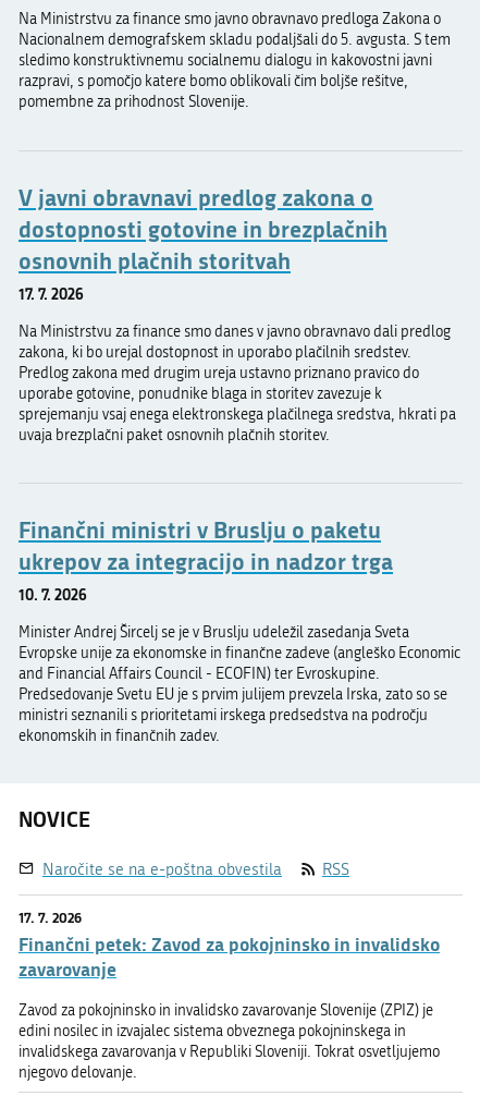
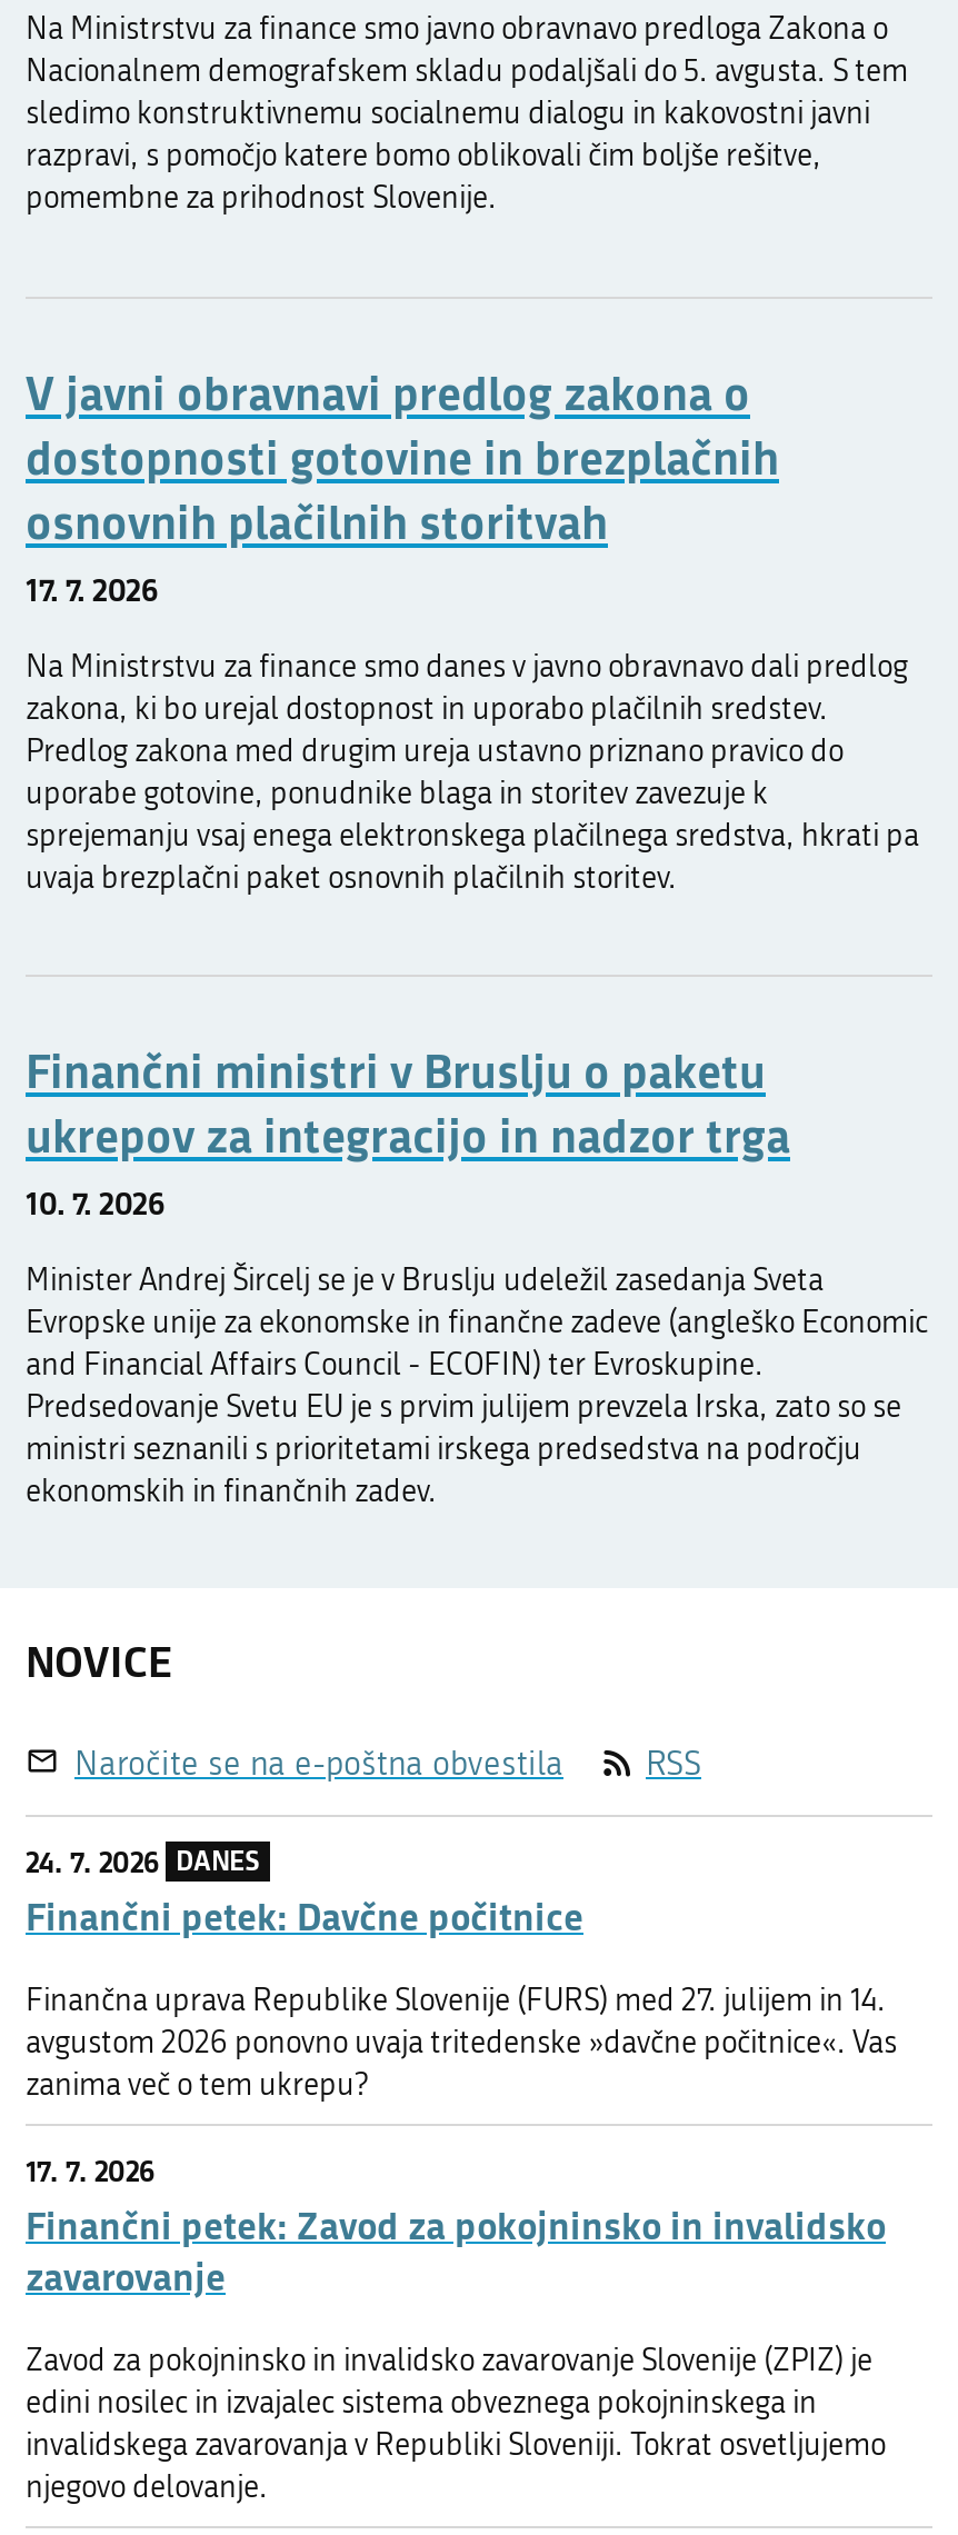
[19,244,291,276] osnovnih plačnih storitvah -> [26,487,608,554] osnovnih plačilnih storitvah
[19,425,330,444] uvaja brezplačni paket osnovnih plačnih storitev. -> [26,858,677,896] uvaja brezplačni paket osnovnih plačilnih storitev.
none -> [26,1842,897,2104] 24. 7. 2026 DANES | Finančni petek: Davčne počitnice | Finančna uprava Republike Slovenije (FURS) med 27. julijem in 14. | avgustom 2026 ponovno uvaja tritedenske »davčne počitnice«. Vas | zanima več o tem ukrepu?

